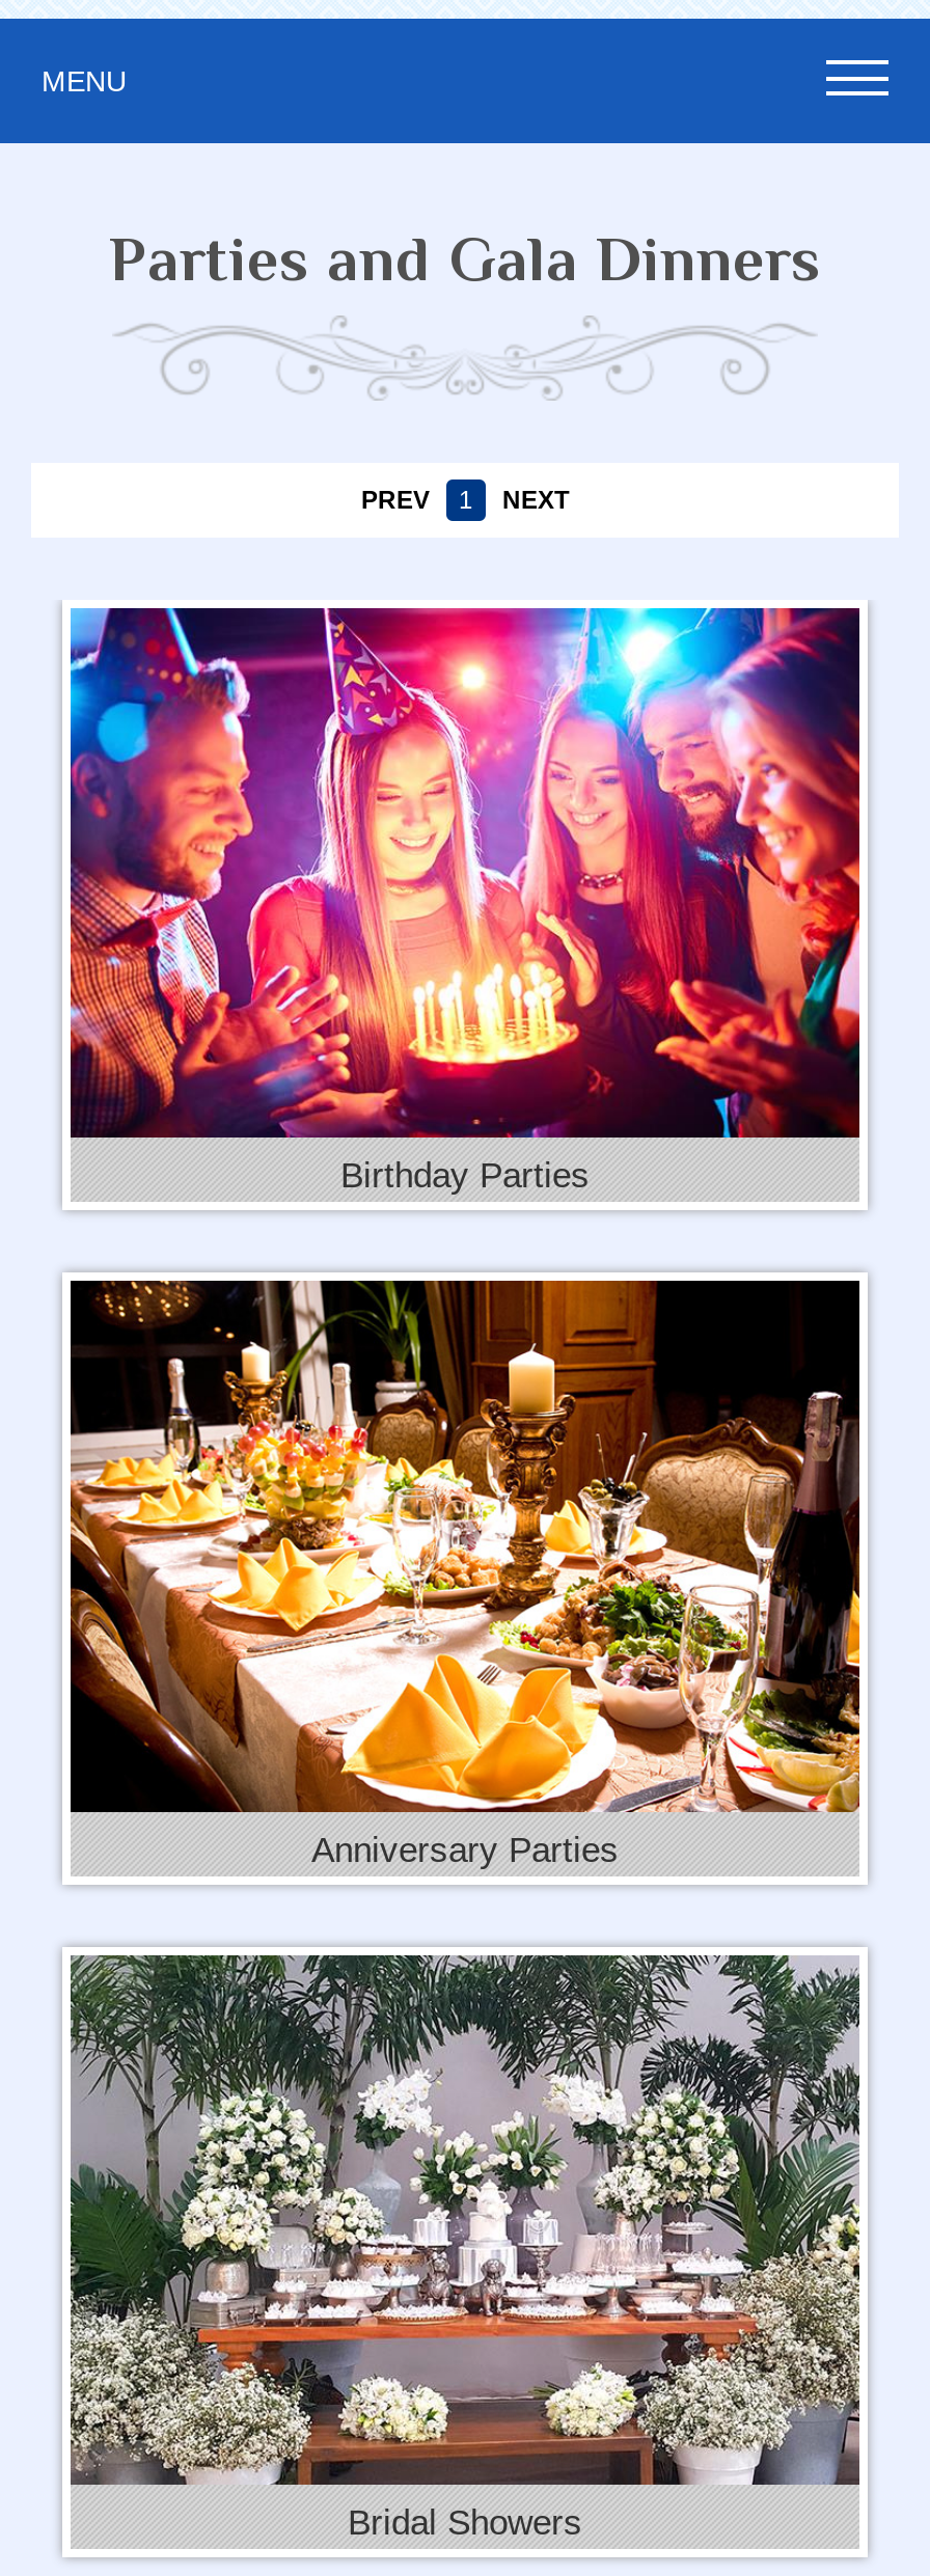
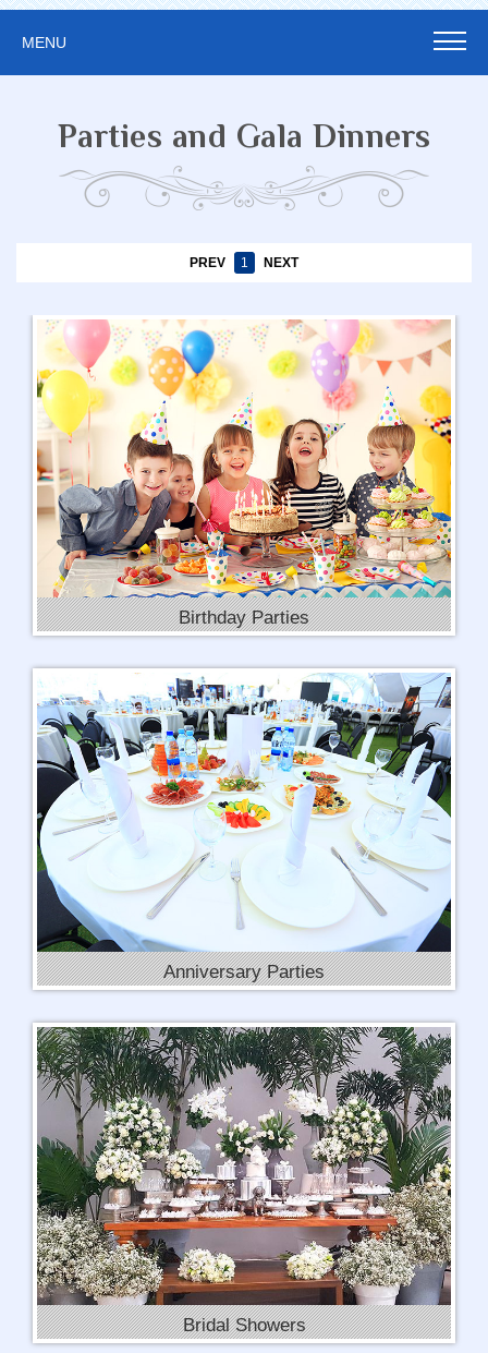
[69,606,861,1140] [image] -> [36,318,452,599] [image]
[69,1279,861,1814] [image] -> [36,673,452,953] [image]

